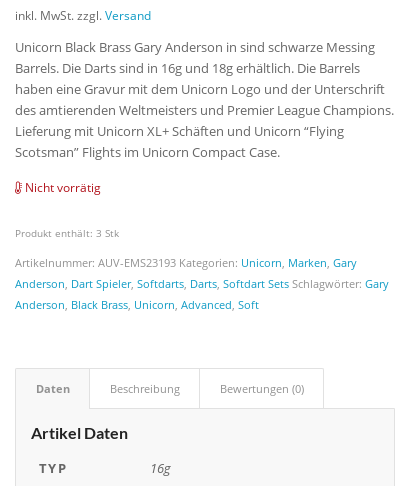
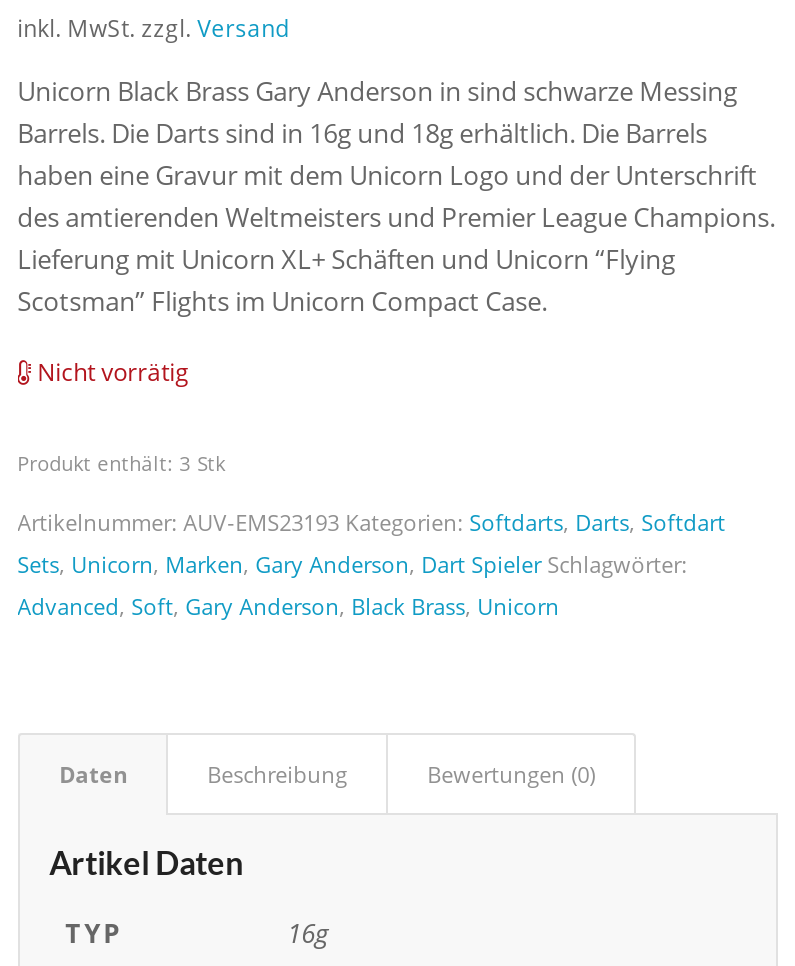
[15,254,389,311] Artikelnummer: AUV-EMS23193 Kategorien: Unicorn, Marken, Gary | Anderson, Dart Spieler, Softdarts, Darts, Softdart Sets Schlagwörter: Gary | Anderson, Black Brass, Unicorn, Advanced, Soft -> [17,506,725,620] Artikelnummer: AUV-EMS23193 Kategorien: Softdarts, Darts, Softdart | Sets, Unicorn, Marken, Gary Anderson, Dart Spieler Schlagwörter: | Advanced, Soft, Gary Anderson, Black Brass, Unicorn

